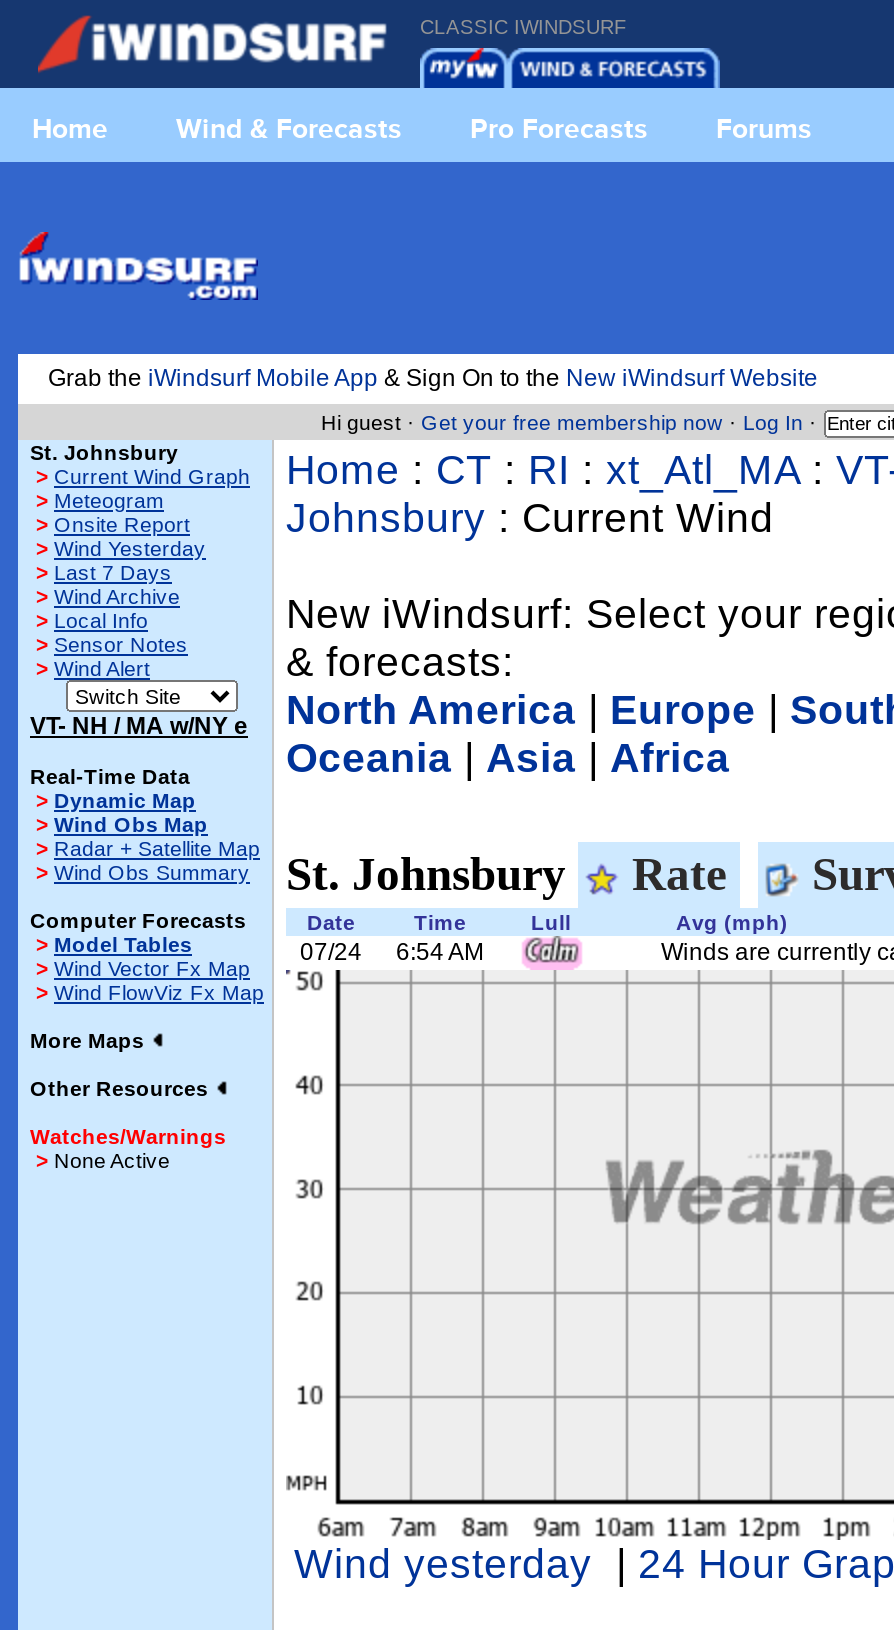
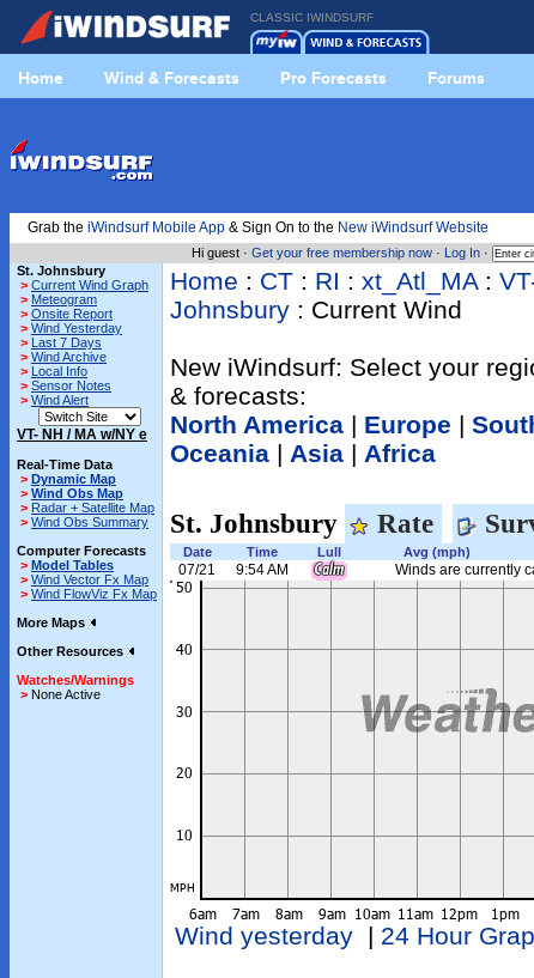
[300,938,362,966] 07/24 -> [178,561,216,578] 07/21
[396,938,484,966] 6:54 AM -> [236,561,289,578] 9:54 AM

